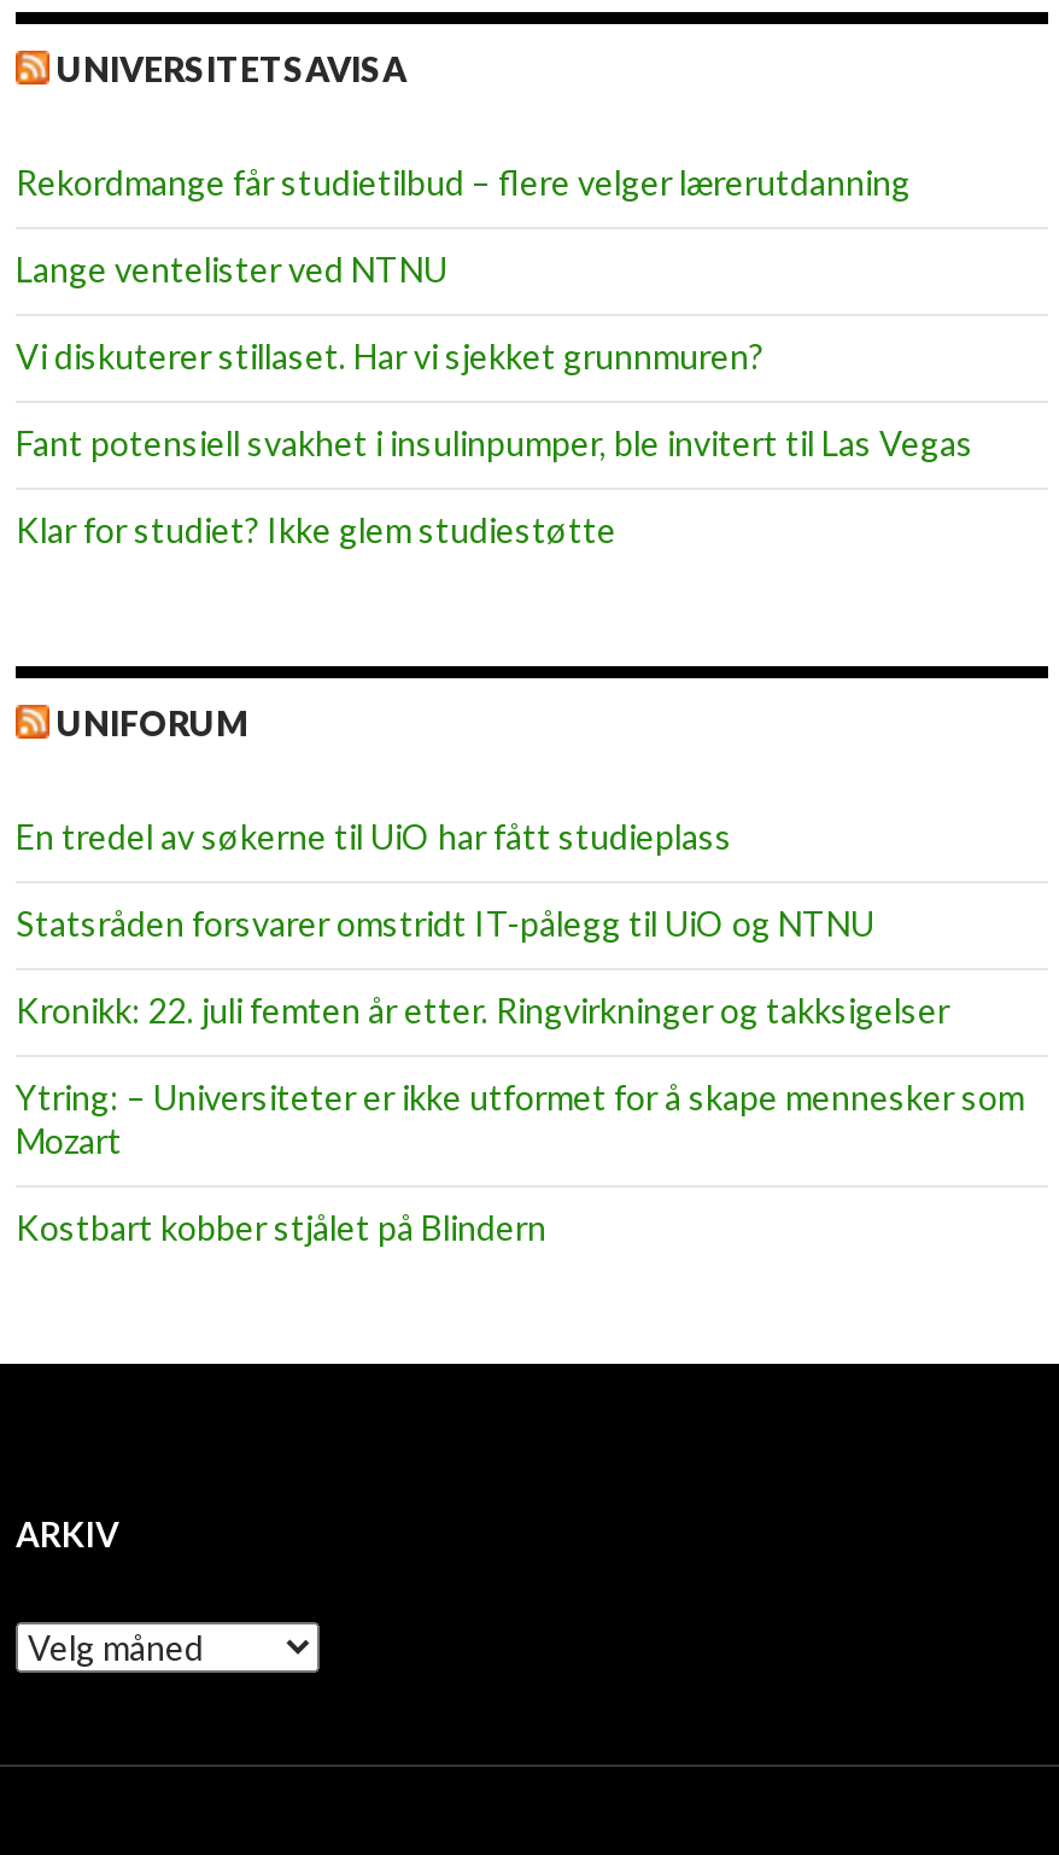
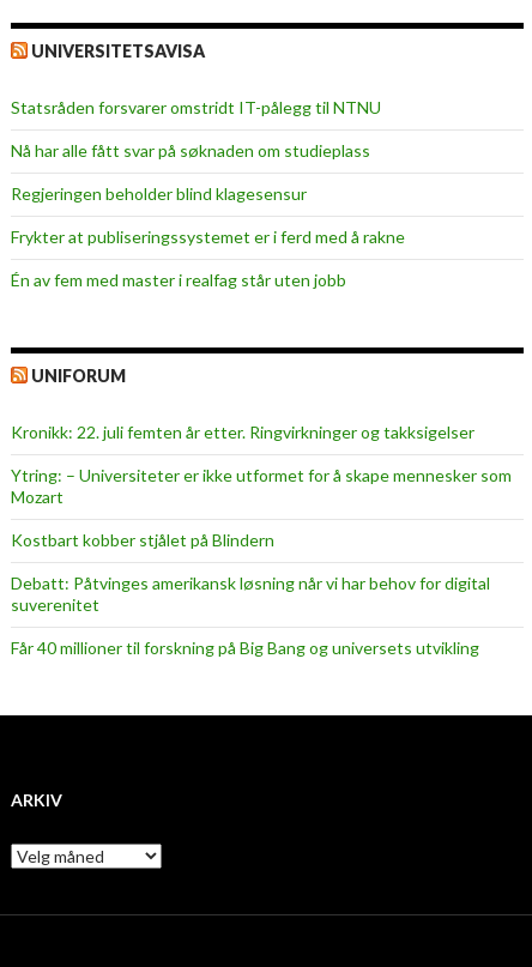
[16,162,911,203] Rekordmange får studietilbud – flere velger lærerutdanning -> [11,97,381,117] Statsråden forsvarer omstridt IT-pålegg til NTNU
[16,249,447,290] Lange ventelister ved NTNU -> [11,140,370,161] Nå har alle fått svar på søknaden om studieplass
[16,336,763,377] Vi diskuterer stillaset. Har vi sjekket grunnmuren? -> [11,183,307,204] Regjeringen beholder blind klagesensur
[16,422,973,463] Fant potensiell svakhet i insulinpumper, ble invitert til Las Vegas -> [11,226,405,247] Frykter at publiseringssystemet er i ferd med å rakne
[16,509,616,550] Klar for studiet? Ikke glem studiestøtte -> [11,270,346,290] Én av fem med master i realfag står uten jobb
[16,816,874,944] En tredel av søkerne til UiO har fått studieplass | Statsråden forsvarer omstridt IT-pålegg til UiO og NTNU -> none
moved [16,990,1024,1248] -> [11,422,512,550]: Kronikk: 22. juli femten år etter. Ringvirkninger og takksigelser | Ytring: – Universiteter er ikke utformet for å skape mennesker som | Mozart | Kostbart kobber stjålet på Blindern
none -> [11,573,490,658] Debatt: Påtvinges amerikansk løsning når vi har behov for digital | suverenitet | Får 40 millioner til forskning på Big Bang og universets utvikling

